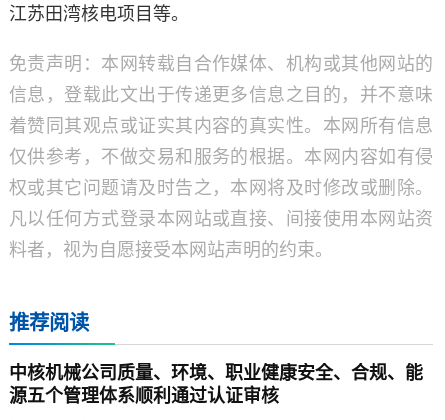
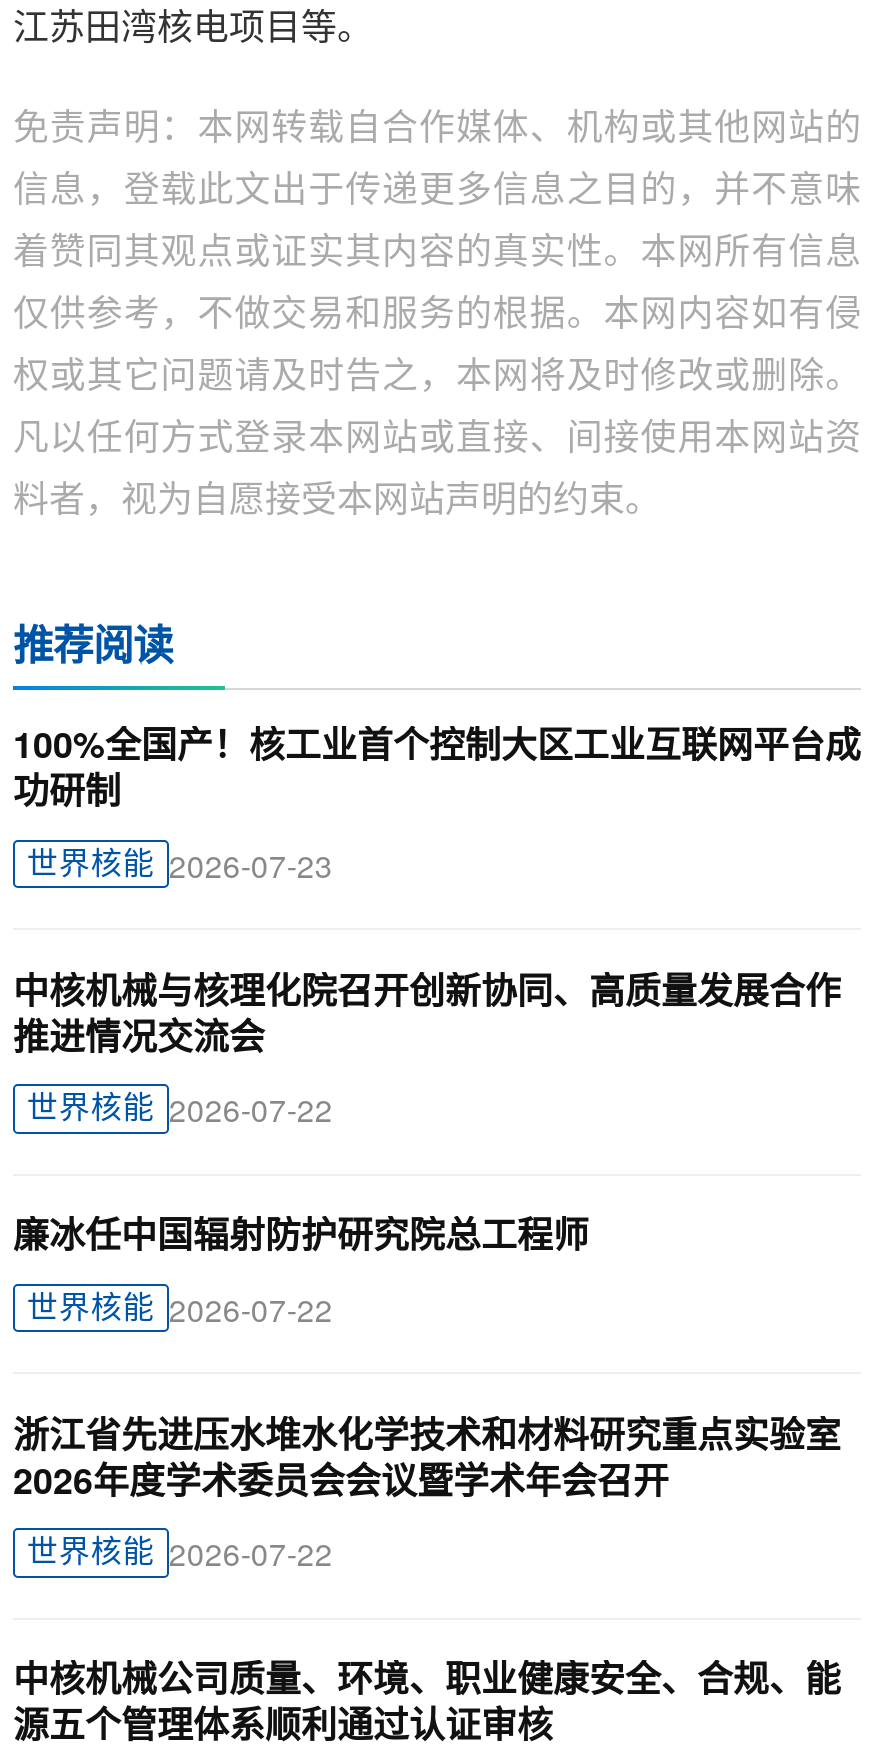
none -> [13,730,861,1574] 100%全国产！核工业首个控制大区工业互联网平台成 | 功研制 | 世界核能 2026-07-23 | 中核机械与核理化院召开创新协同、高质量发展合作 | 推进情况交流会 | 世界核能 2026-07-22 | 廉冰任中国辐射防护研究院总工程师 | 世界核能 2026-07-22 | 浙江省先进压水堆水化学技术和材料研究重点实验室 | 2026年度学术委员会会议暨学术年会召开 | 世界核能 2026-07-22

